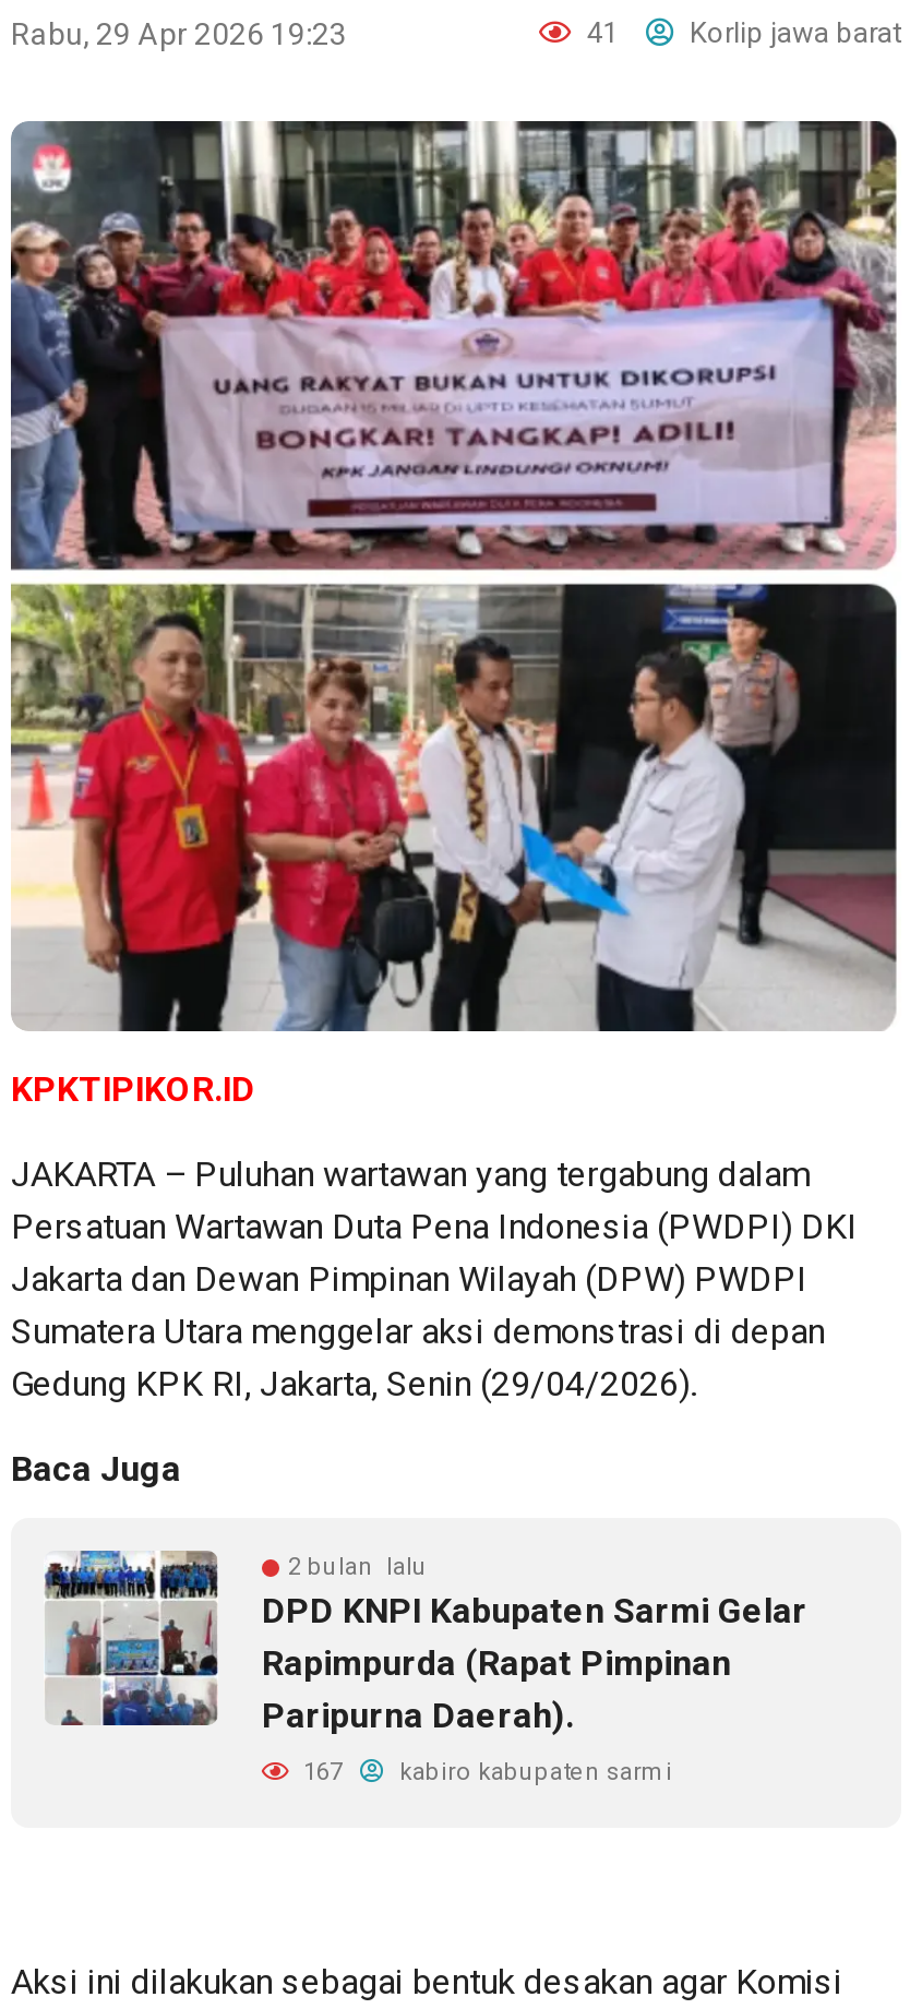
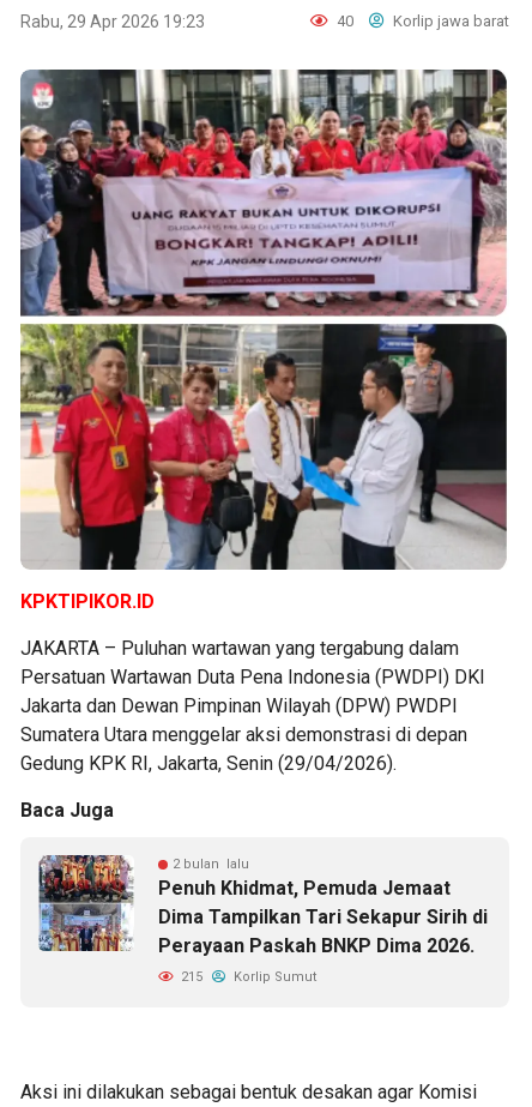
[580,16,901,49] 41 Korlip jawa barat -> [333,12,509,30] 40 Korlip jawa barat
[46,1548,807,1736] [image] | DPD KNPI Kabupaten Sarmi Gelar | Rapimpurda (Rapat Pimpinan | Paripurna Daerah). -> [38,854,488,957] [image] | Penuh Khidmat, Pemuda Jemaat | Dima Tampilkan Tari Sekapur Sirih di | Perayaan Paskah BNKP Dima 2026.
[297,1758,672,1786] 167 | kabiro kabupaten sarmi -> [177,969,316,985] 215 | Korlip Sumut

